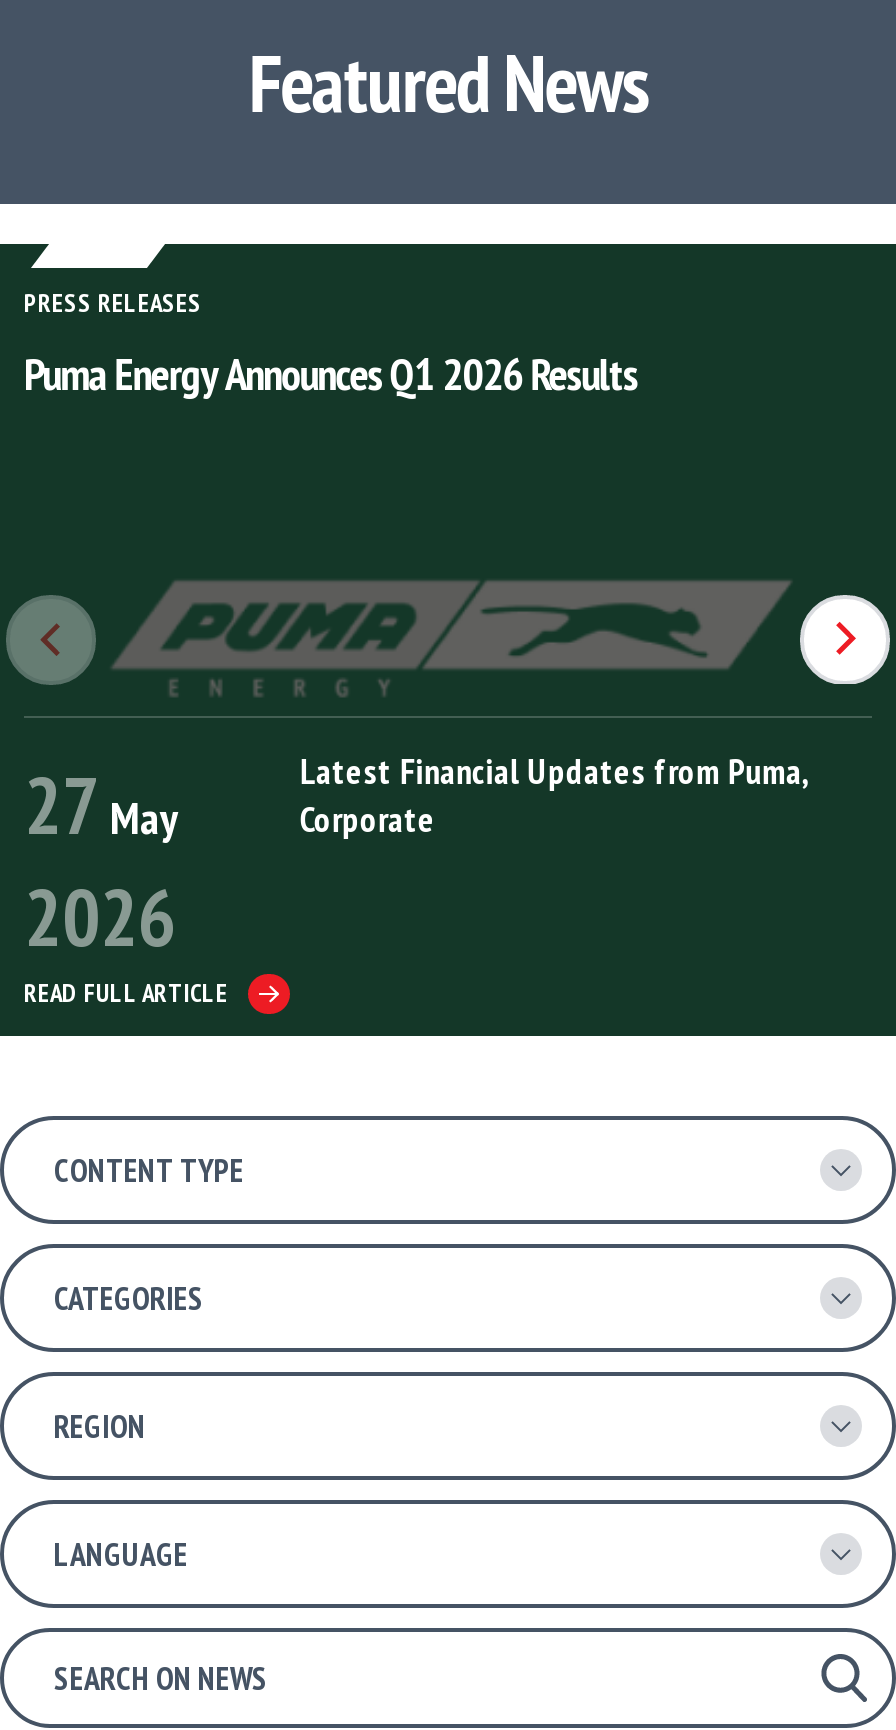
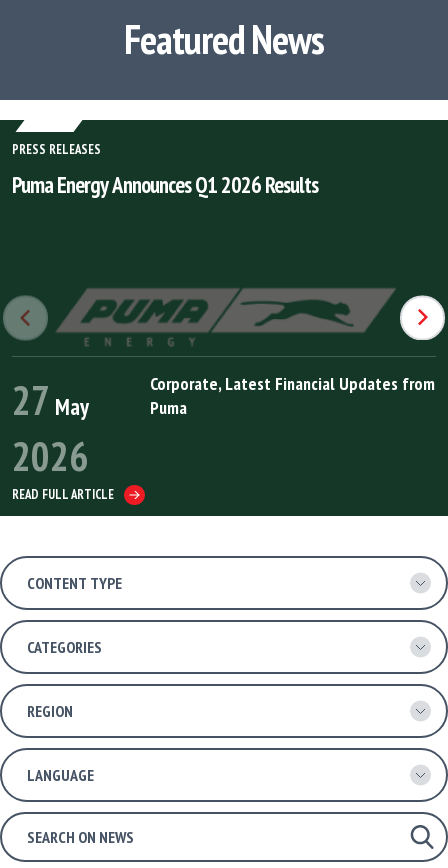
[300,747,808,841] Latest Financial Updates from Puma, | Corporate -> [150,371,435,418] Corporate, Latest Financial Updates from | Puma

